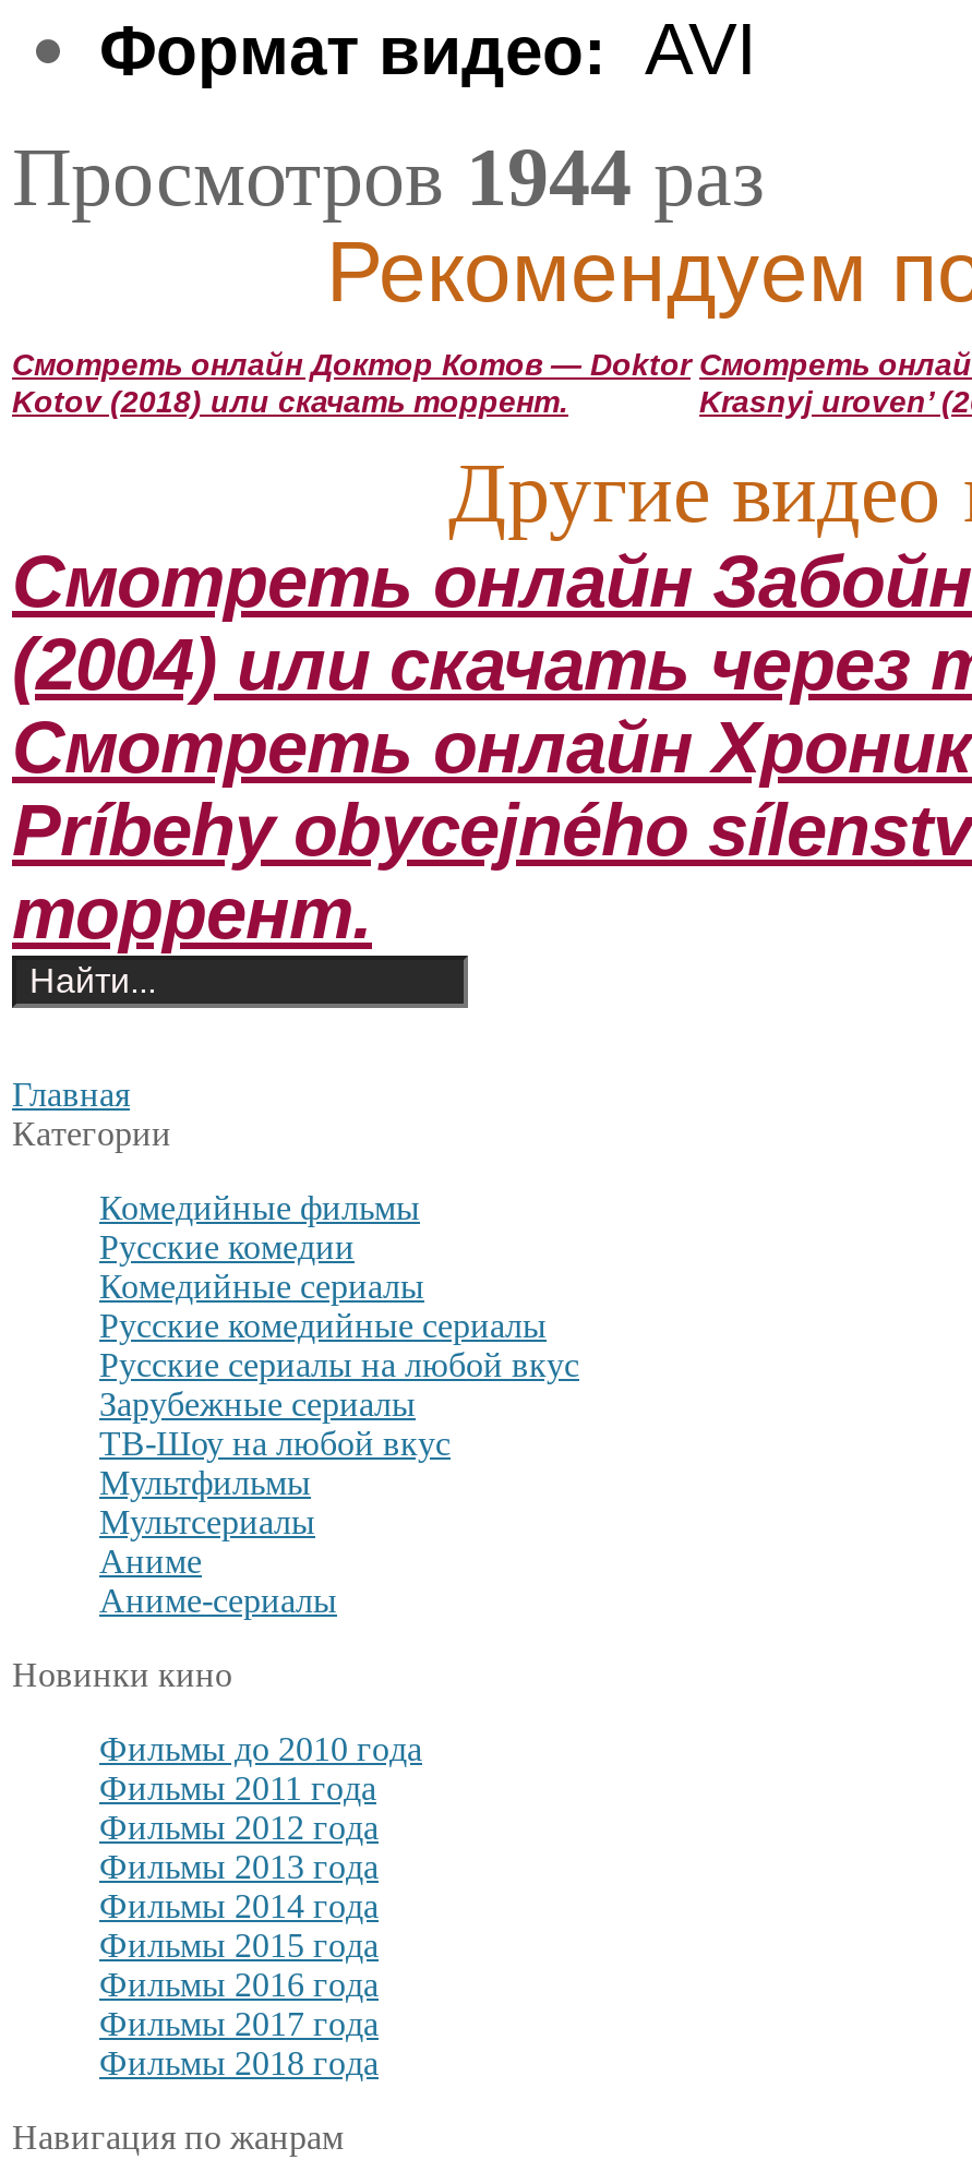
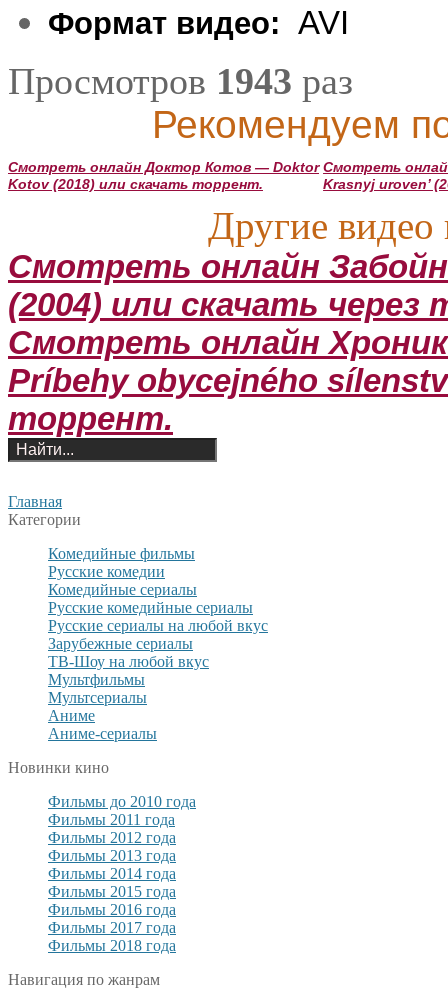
[12,131,765,222] Просмотров 1944 раз -> [8,60,353,102] Просмотров 1943 раз

